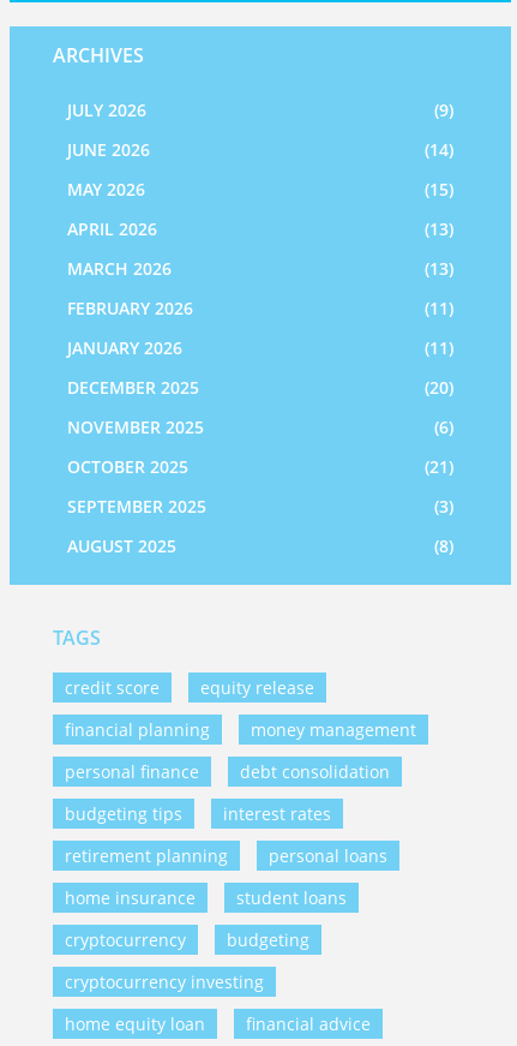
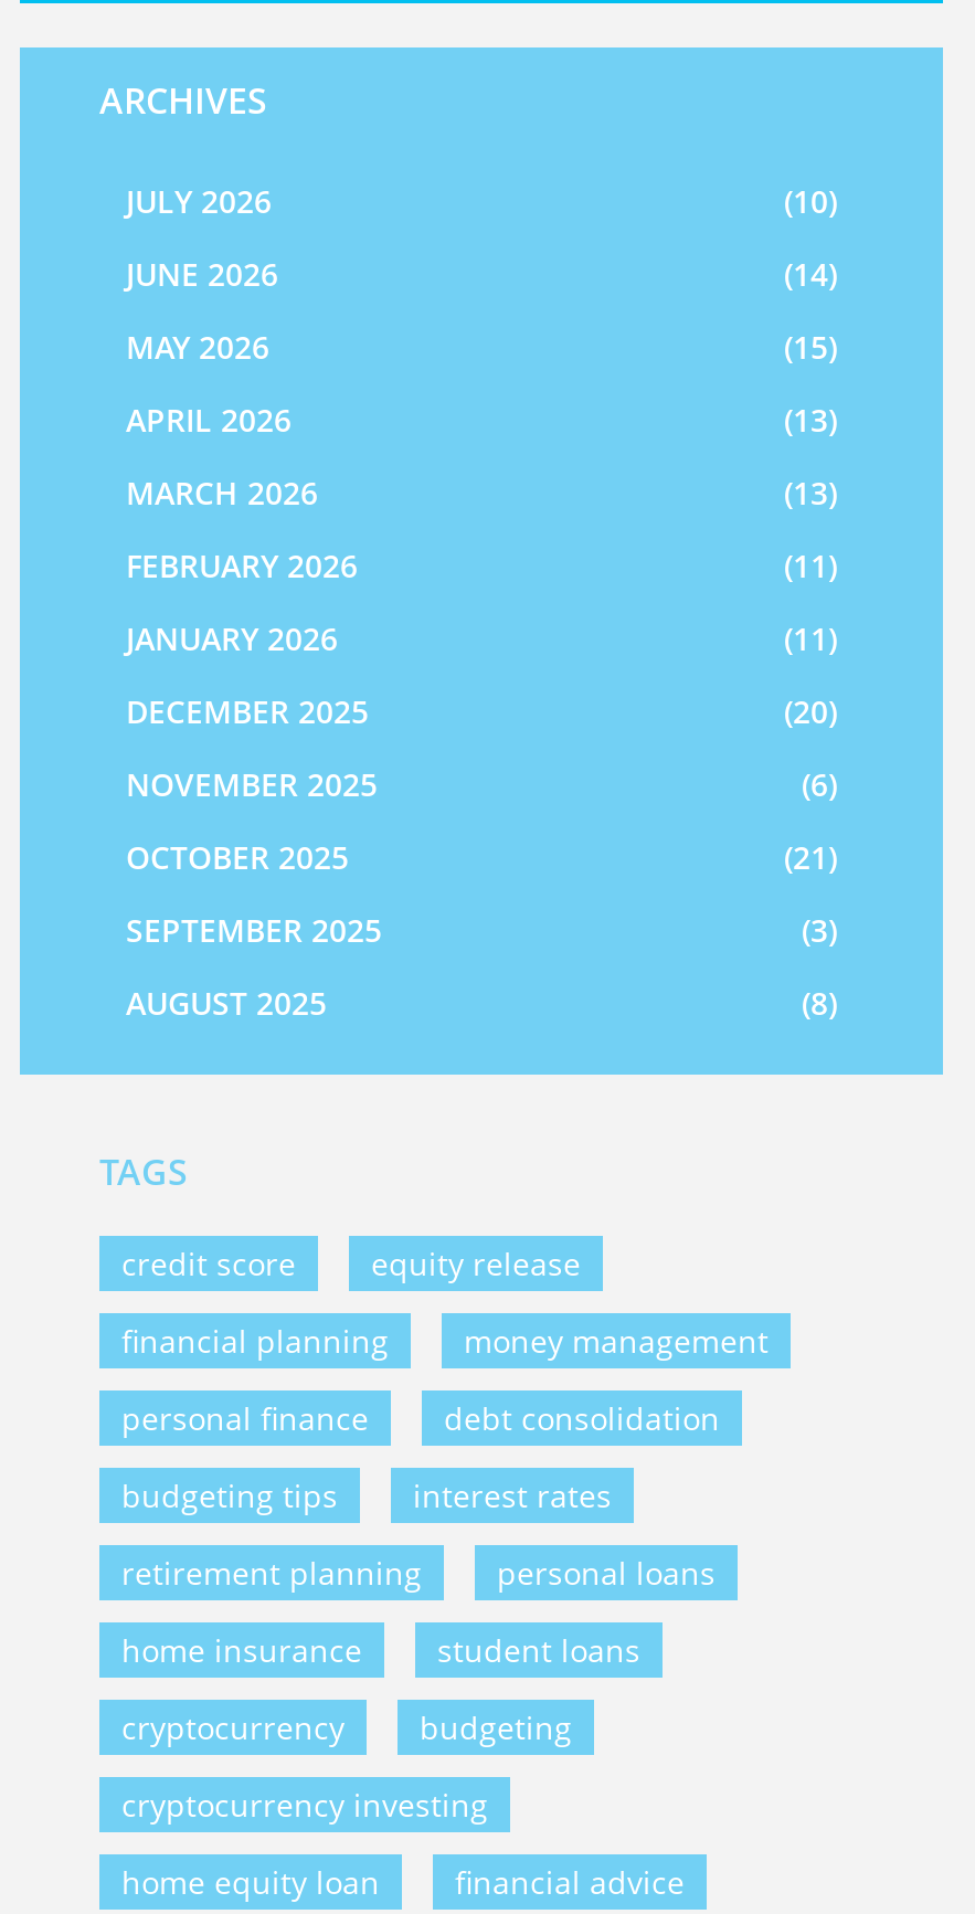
[434,99,453,121] (9) -> [784,180,837,222] (10)

